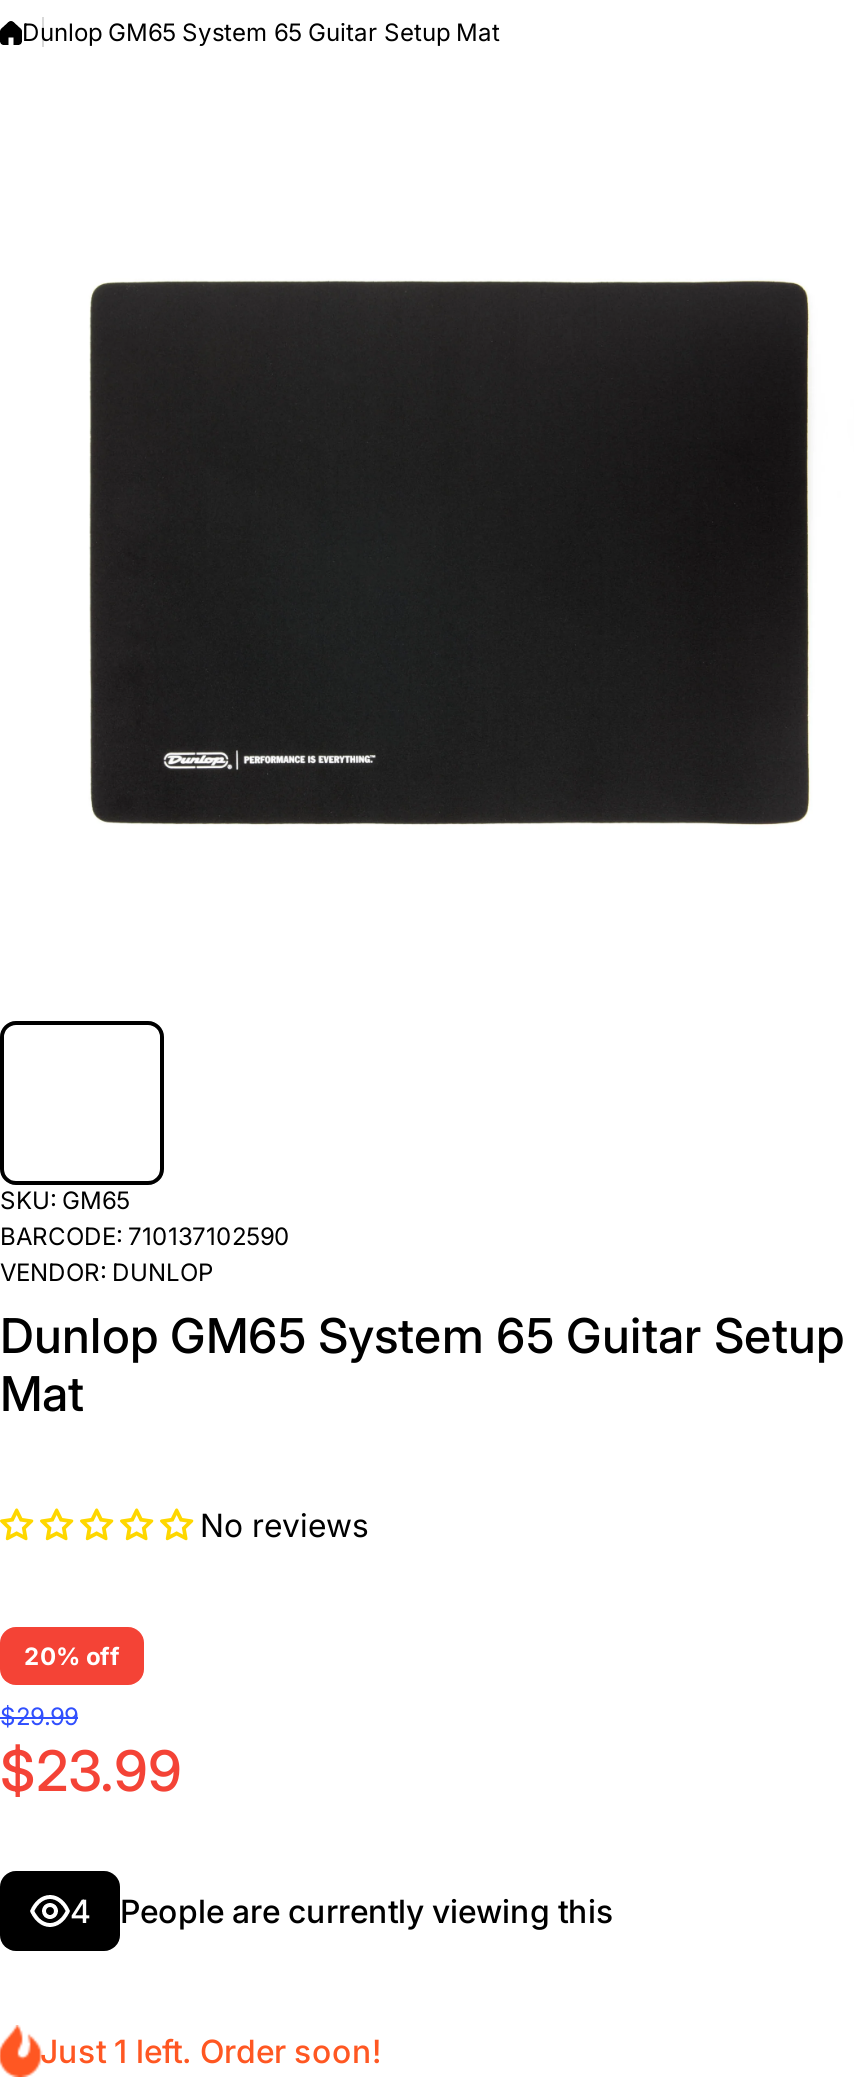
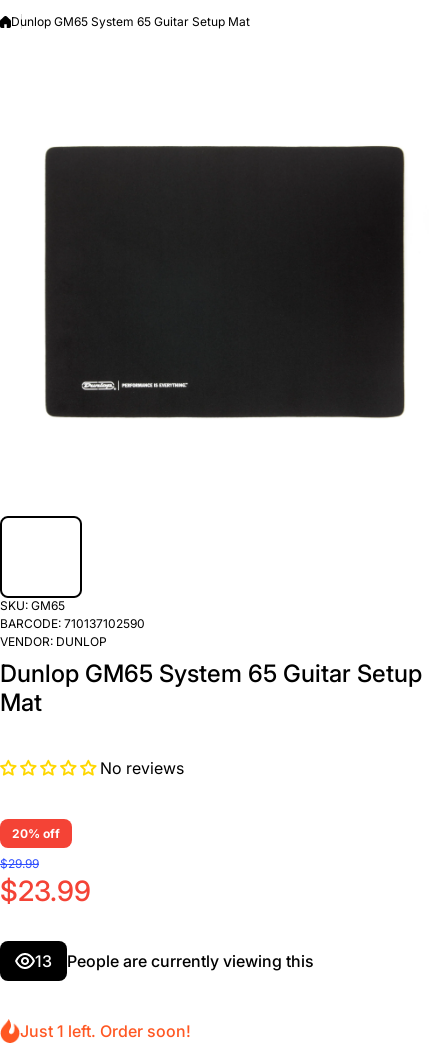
[70,1890,614,1930] 4 People are currently viewing this -> [35,951,314,971] 13 People are currently viewing this

